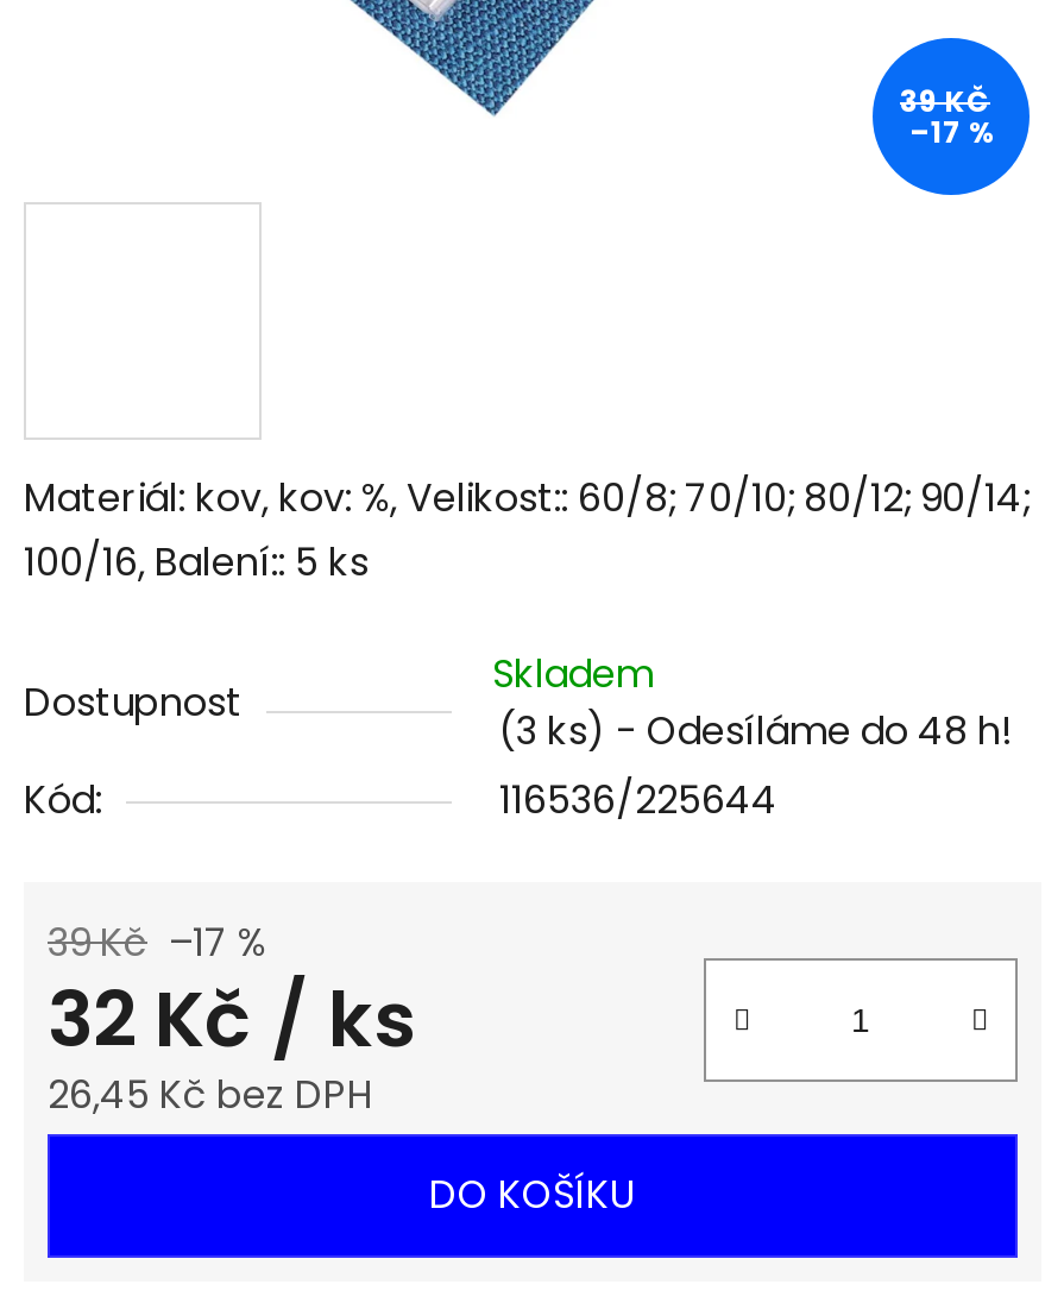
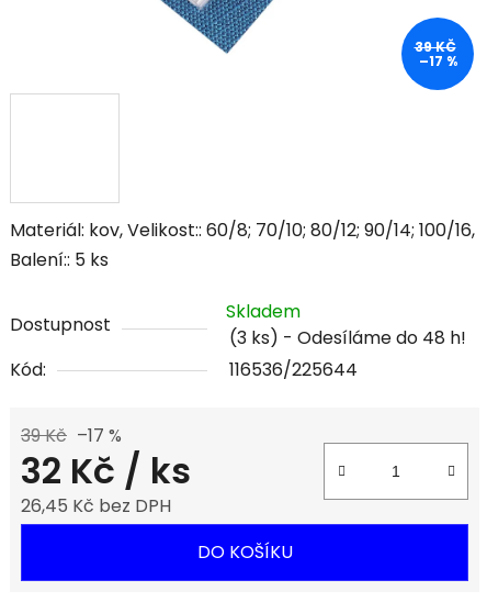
[24,472,1030,590] Materiál: kov, kov: %, Velikost:: 60/8; 70/10; 80/12; 90/14; | 100/16, Balení:: 5 ks -> [10,218,475,273] Materiál: kov, Velikost:: 60/8; 70/10; 80/12; 90/14; 100/16, | Balení:: 5 ks

